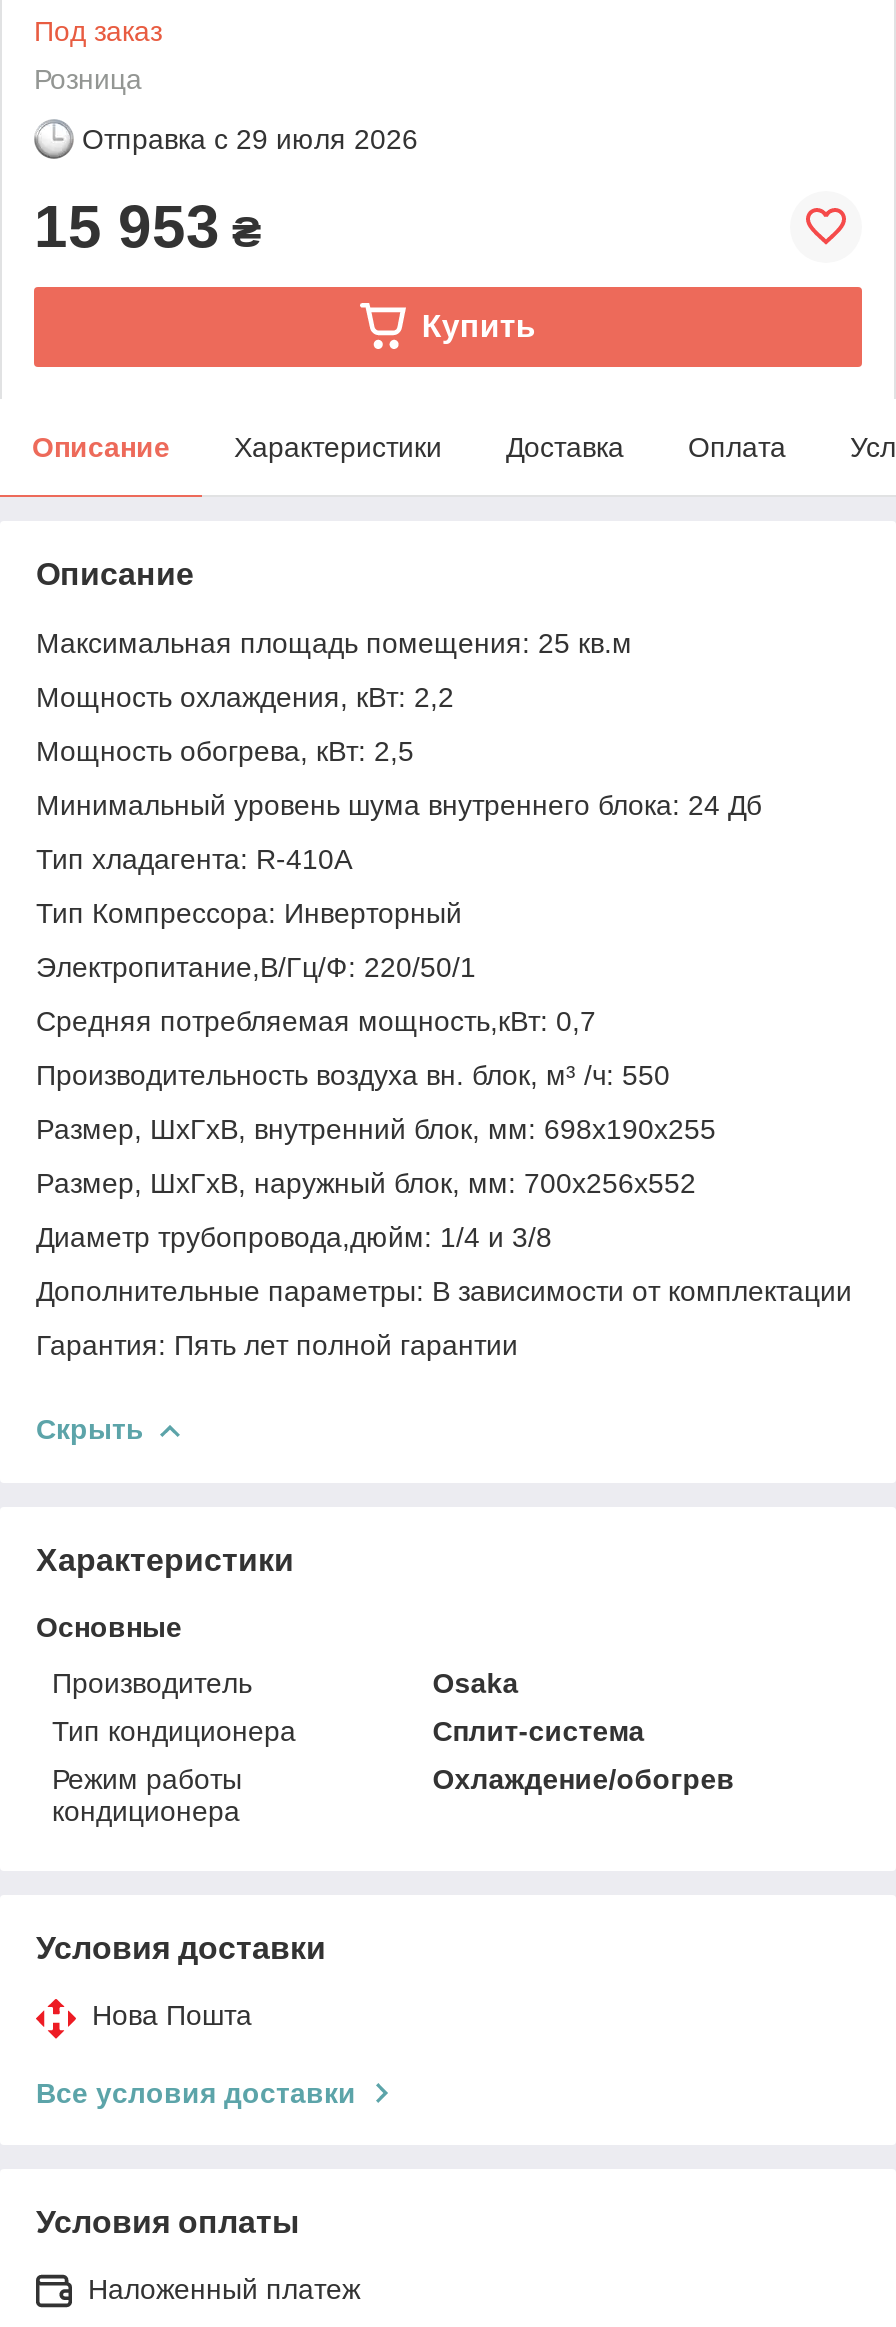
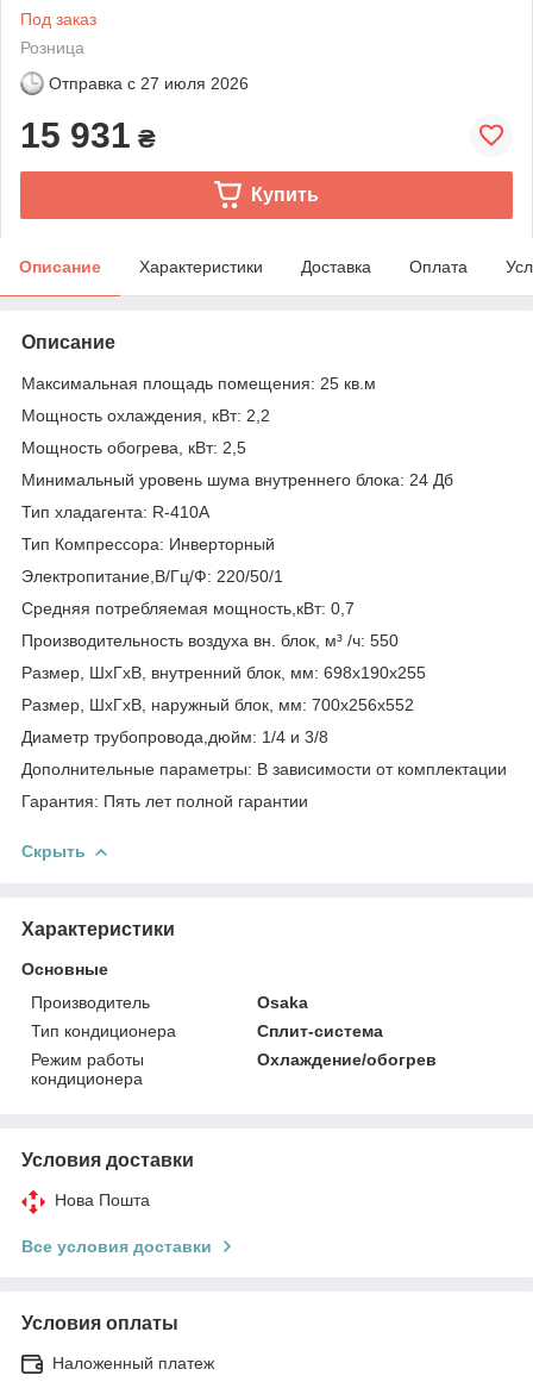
[82,123,418,155] Отправка с 29 июля 2026 -> [49,74,249,93] Отправка с 27 июля 2026
[34,193,262,259] 15 953 ₴ -> [20,115,156,155] 15 931 ₴

